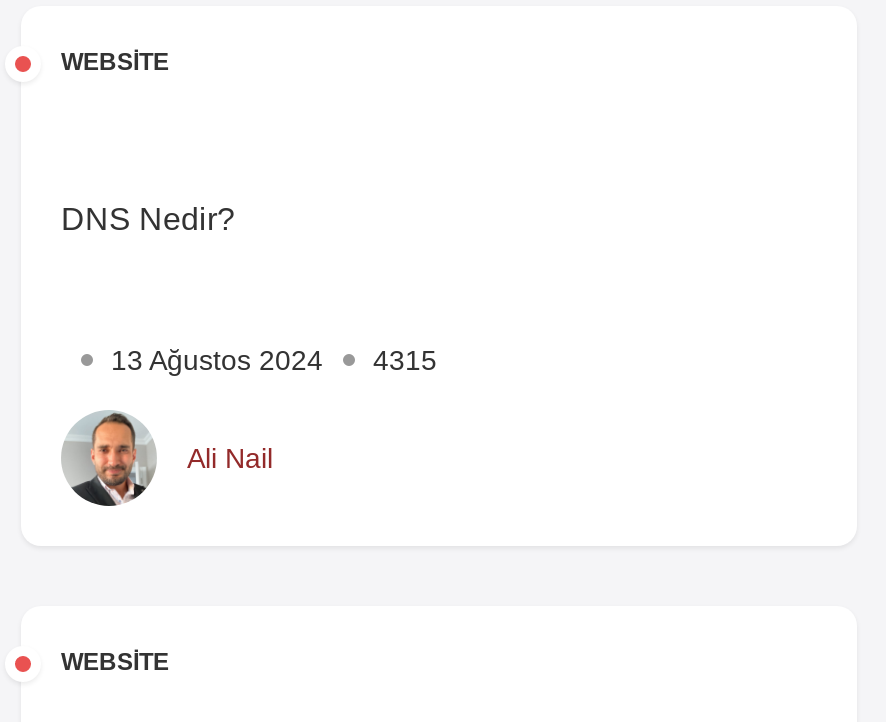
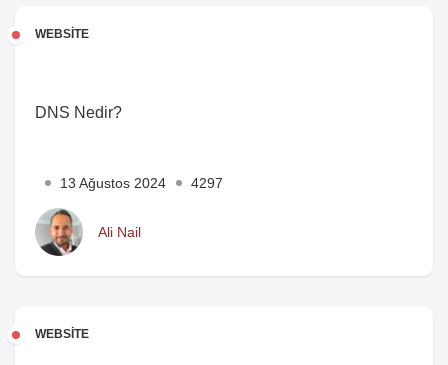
[111,344,437,376] 13 Ağustos 2024 4315 -> [60,175,223,191] 13 Ağustos 2024 4297

